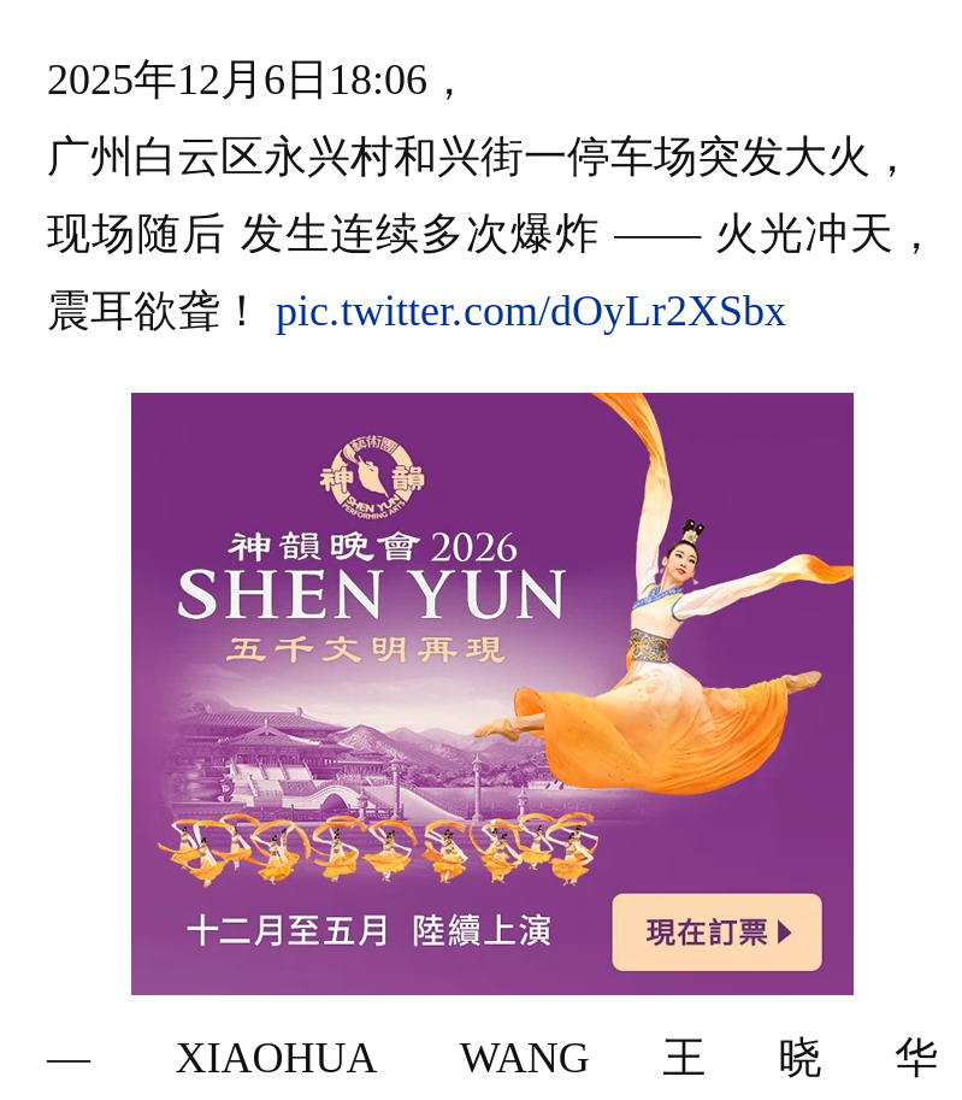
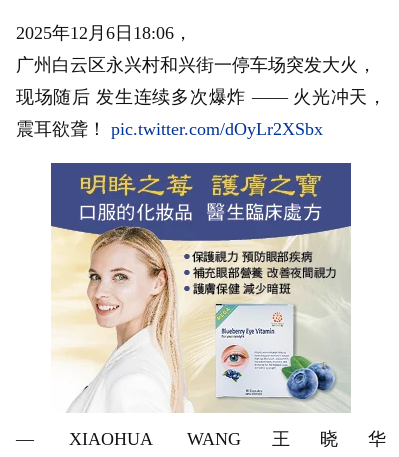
[129,390,856,998] [image] -> [50,162,351,413] [image]

